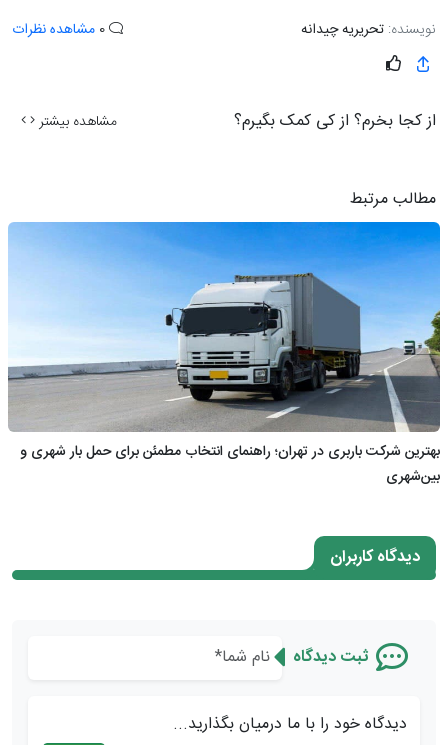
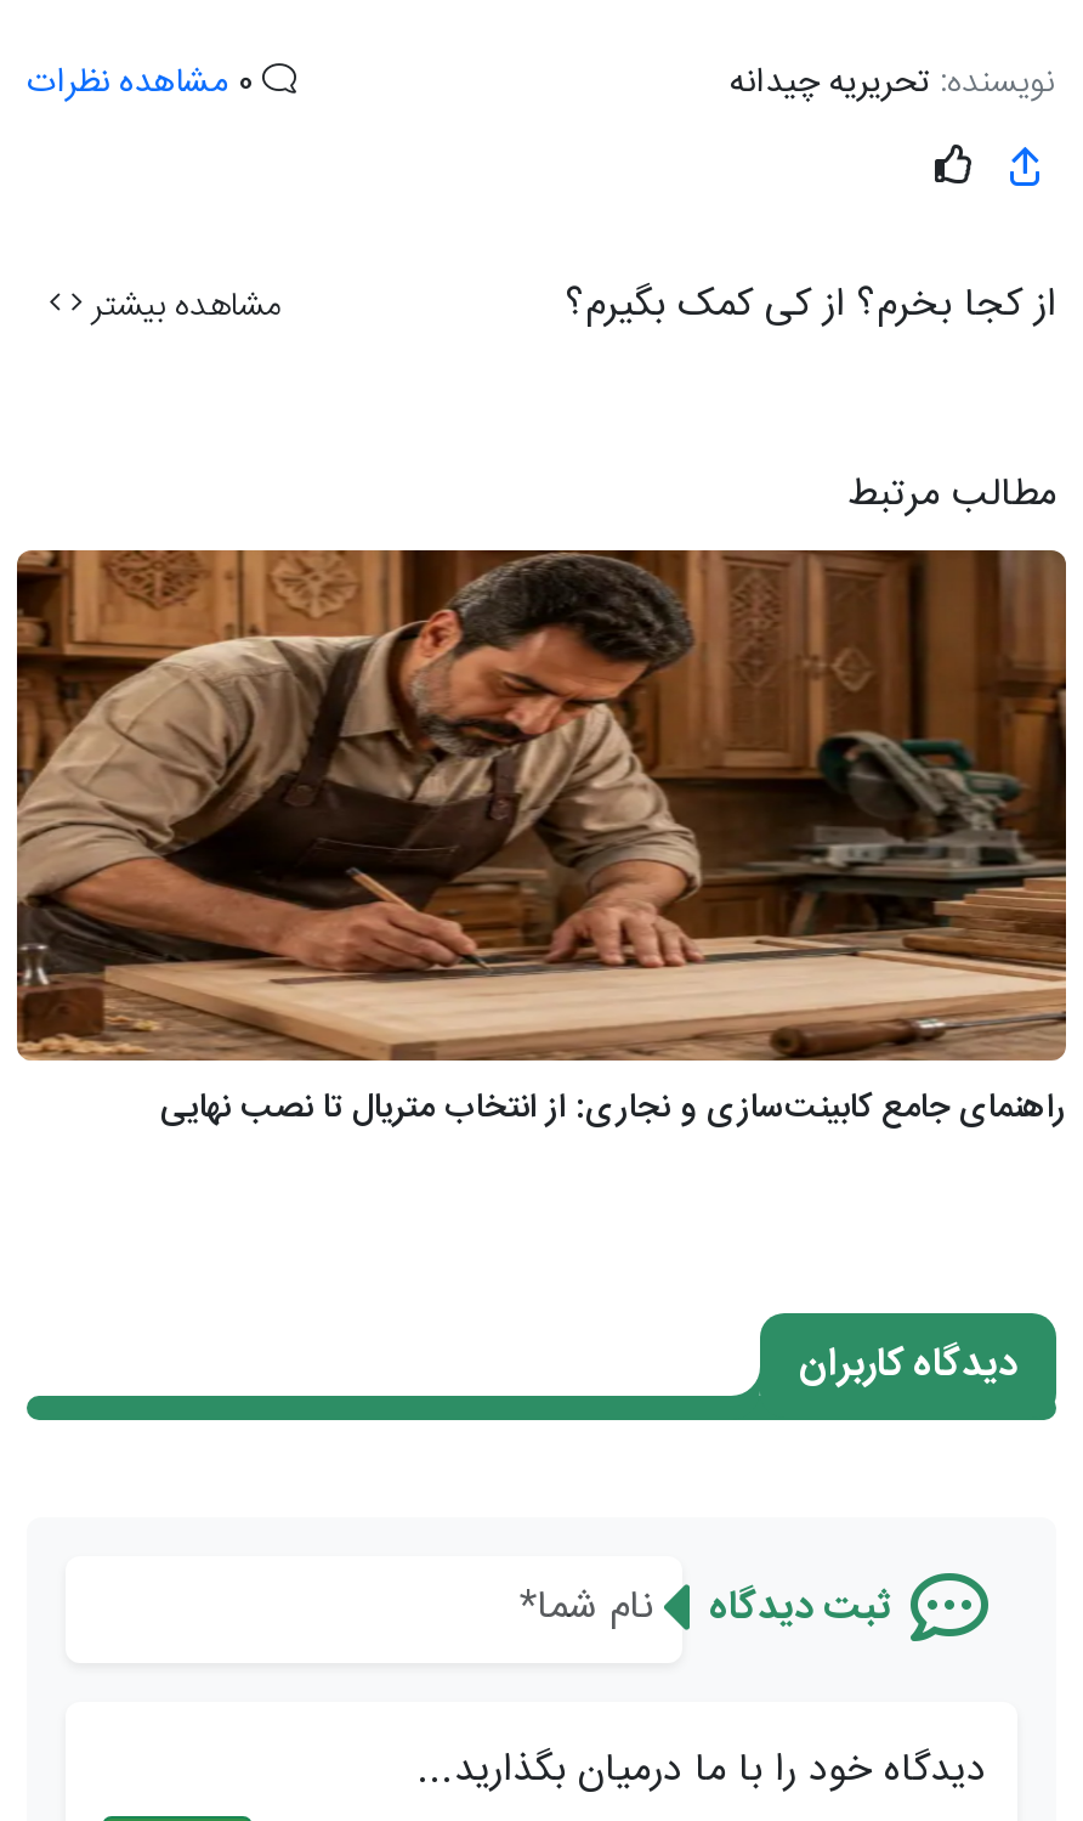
[7,221,441,488] [image] | بهترین شرکت باربری در تهران؛ راهنمای انتخاب مطمئن برای حمل بار شهری و | بین‌شهری -> [15,548,1068,1137] [image] | راهنمای جامع کابینت‌سازی و نجاری: از انتخاب متریال تا نصب نهایی

